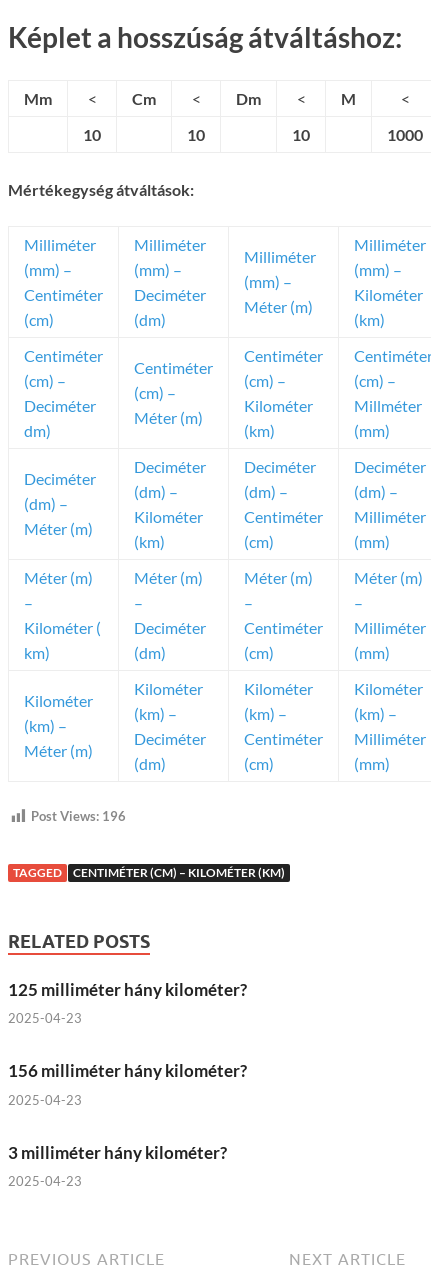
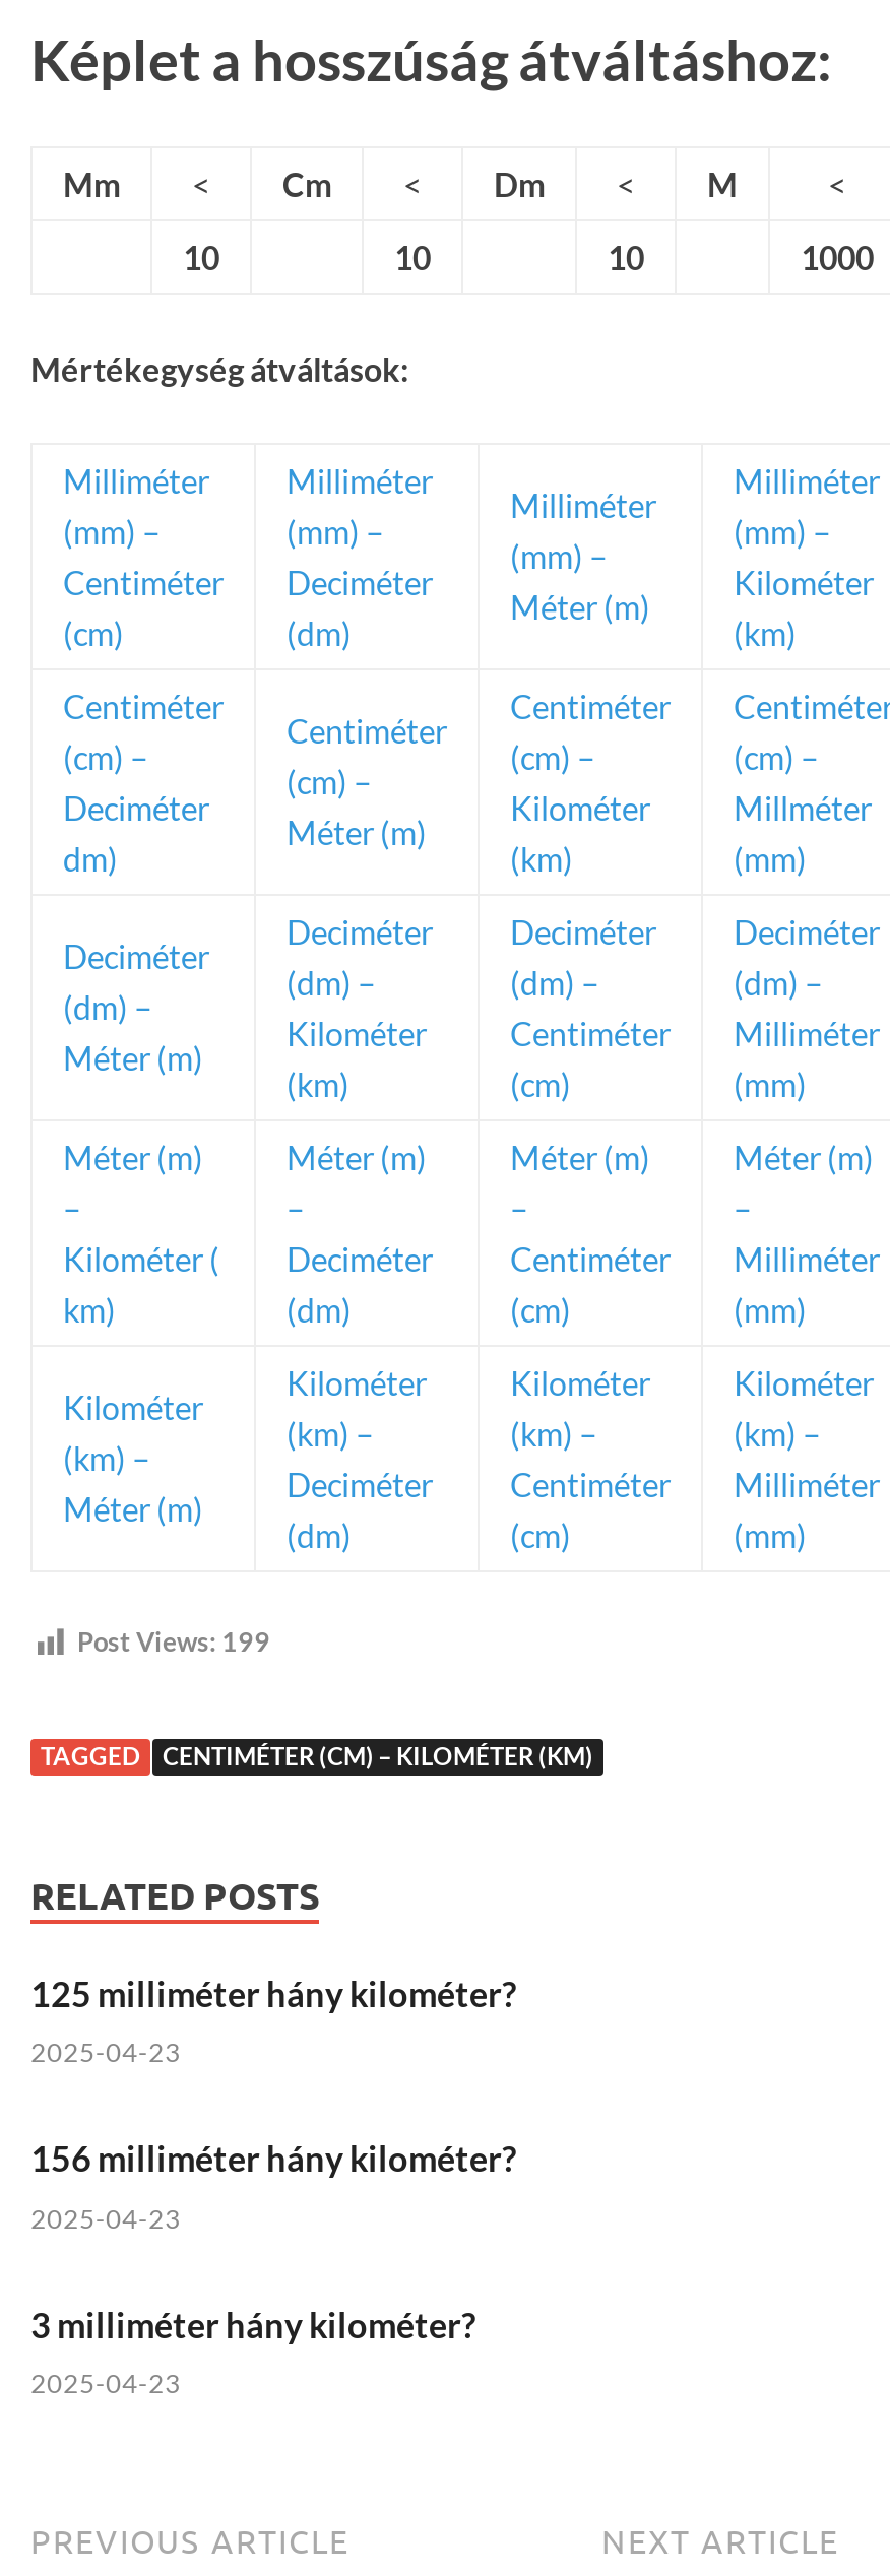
[31,808,126,824] Post Views: 196 -> [77,1626,270,1658] Post Views: 199

